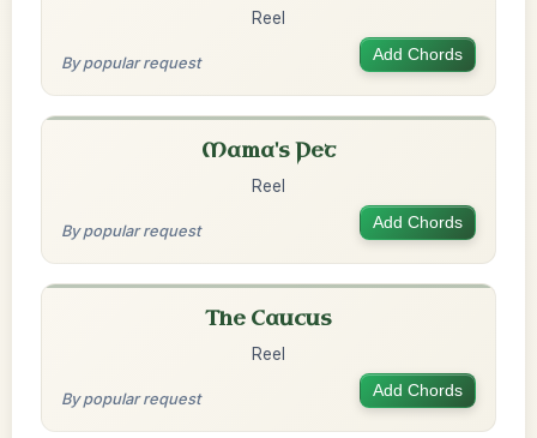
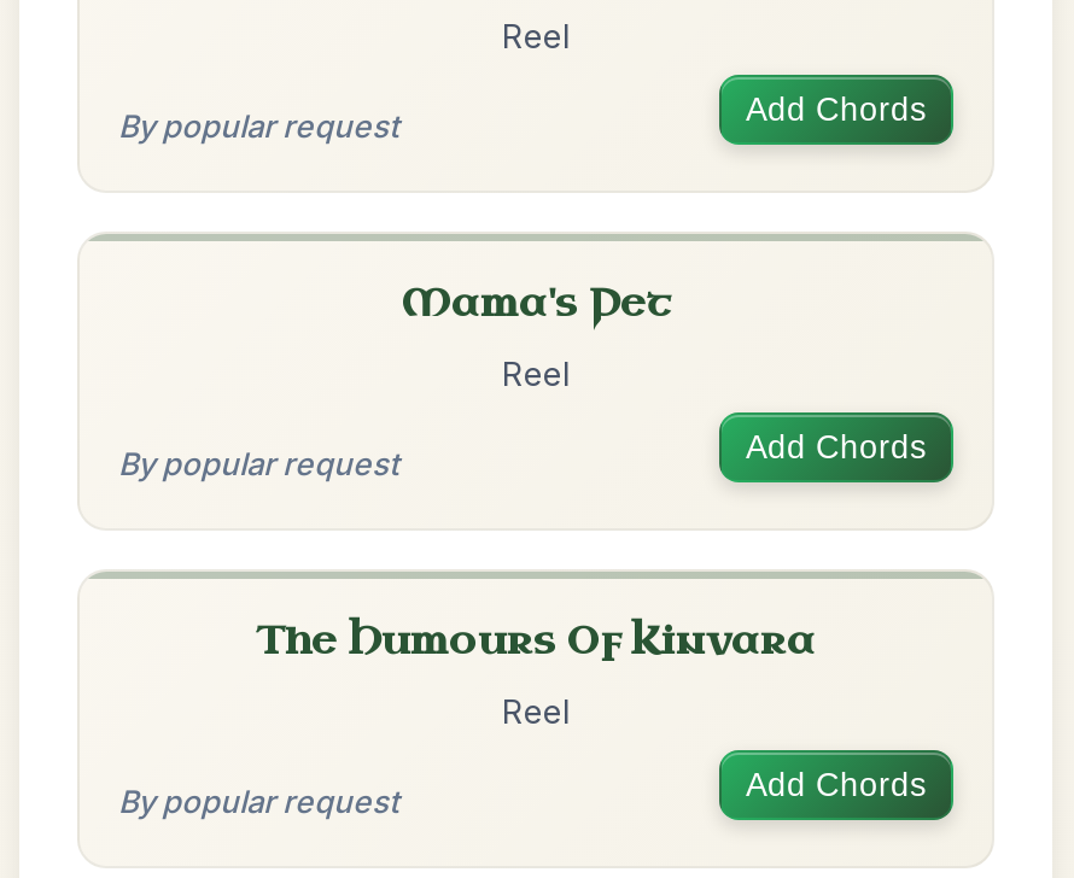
[205,306,332,331] The Caucus -> [256,615,816,666] The Humours Of Kinvara

